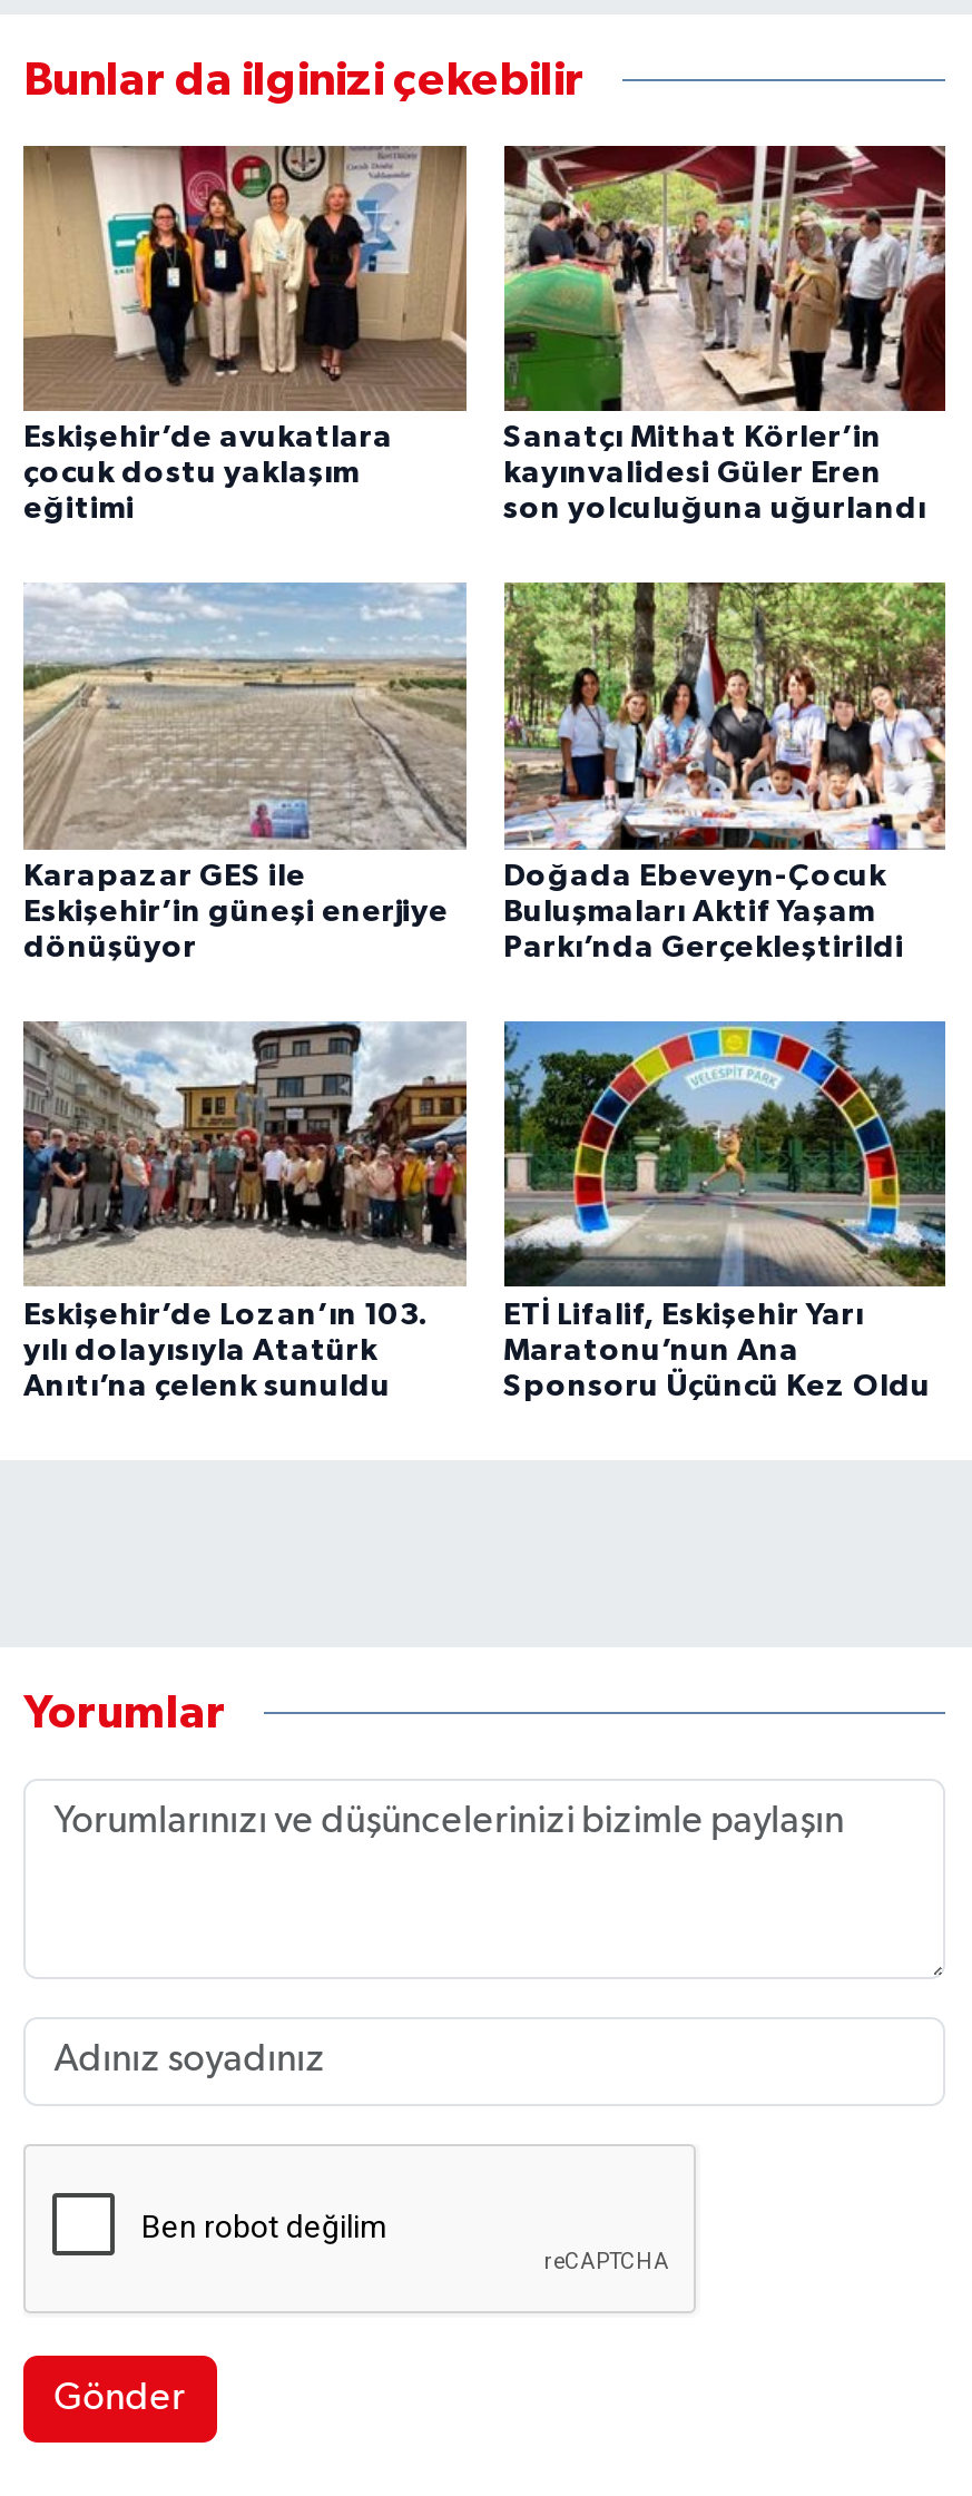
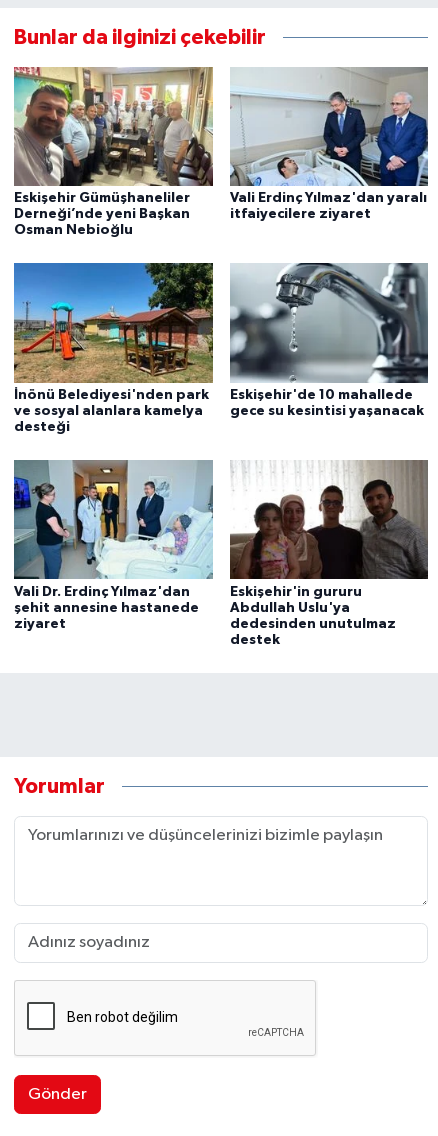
[23,144,467,524] [image] | Eskişehir’de avukatlara | çocuk dostu yaklaşım | eğitimi -> [14,67,213,237] [image] | Eskişehir Gümüşhaneliler | Derneği’nde yeni Başkan | Osman Nebioğlu
[502,144,948,524] [image] | Sanatçı Mithat Körler’in | kayınvalidesi Güler Eren | son yolculuğuna uğurlandı -> [229,67,429,221] [image] | Vali Erdinç Yılmaz'dan yaralı | itfaiyecilere ziyaret
[21,583,467,963] [image] | Karapazar GES ile | Eskişehir’in güneşi enerjiye | dönüşüyor -> [13,262,214,434] [image] | İnönü Belediyesi'nden park | ve sosyal alanlara kamelya | desteği
[503,580,948,963] [image] | Doğada Ebeveyn-Çocuk | Buluşmaları Aktif Yaşam | Parkı’nda Gerçekleştirildi -> [229,262,428,418] [image] | Eskişehir'de 10 mahallede | gece su kesintisi yaşanacak
[23,1021,469,1401] [image] | Eskişehir’de Lozan’ın 103. | yılı dolayısıyla Atatürk | Anıtı’na çelenk sunuldu -> [13,460,213,631] [image] | Vali Dr. Erdinç Yılmaz'dan | şehit annesine hastanede | ziyaret
[502,1019,948,1401] [image] | ETİ Lifalif, Eskişehir Yarı | Maratonu’nun Ana | Sponsoru Üçüncü Kez Oldu -> [229,459,429,647] [image] | Eskişehir'in gururu | Abdullah Uslu'ya | dedesinden unutulmaz | destek

